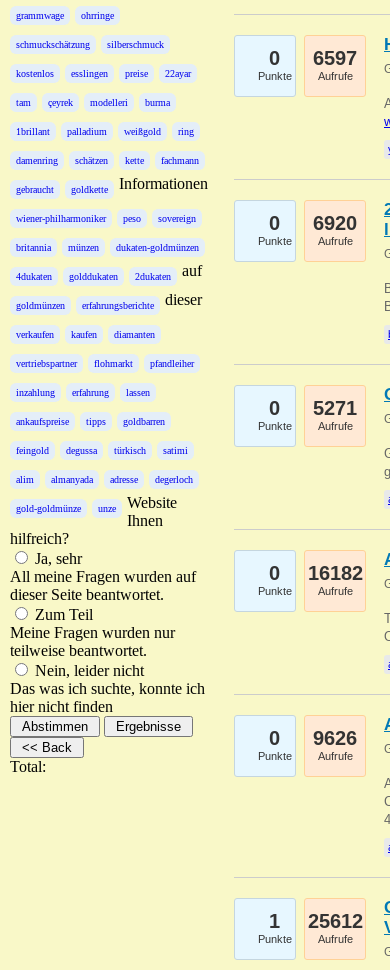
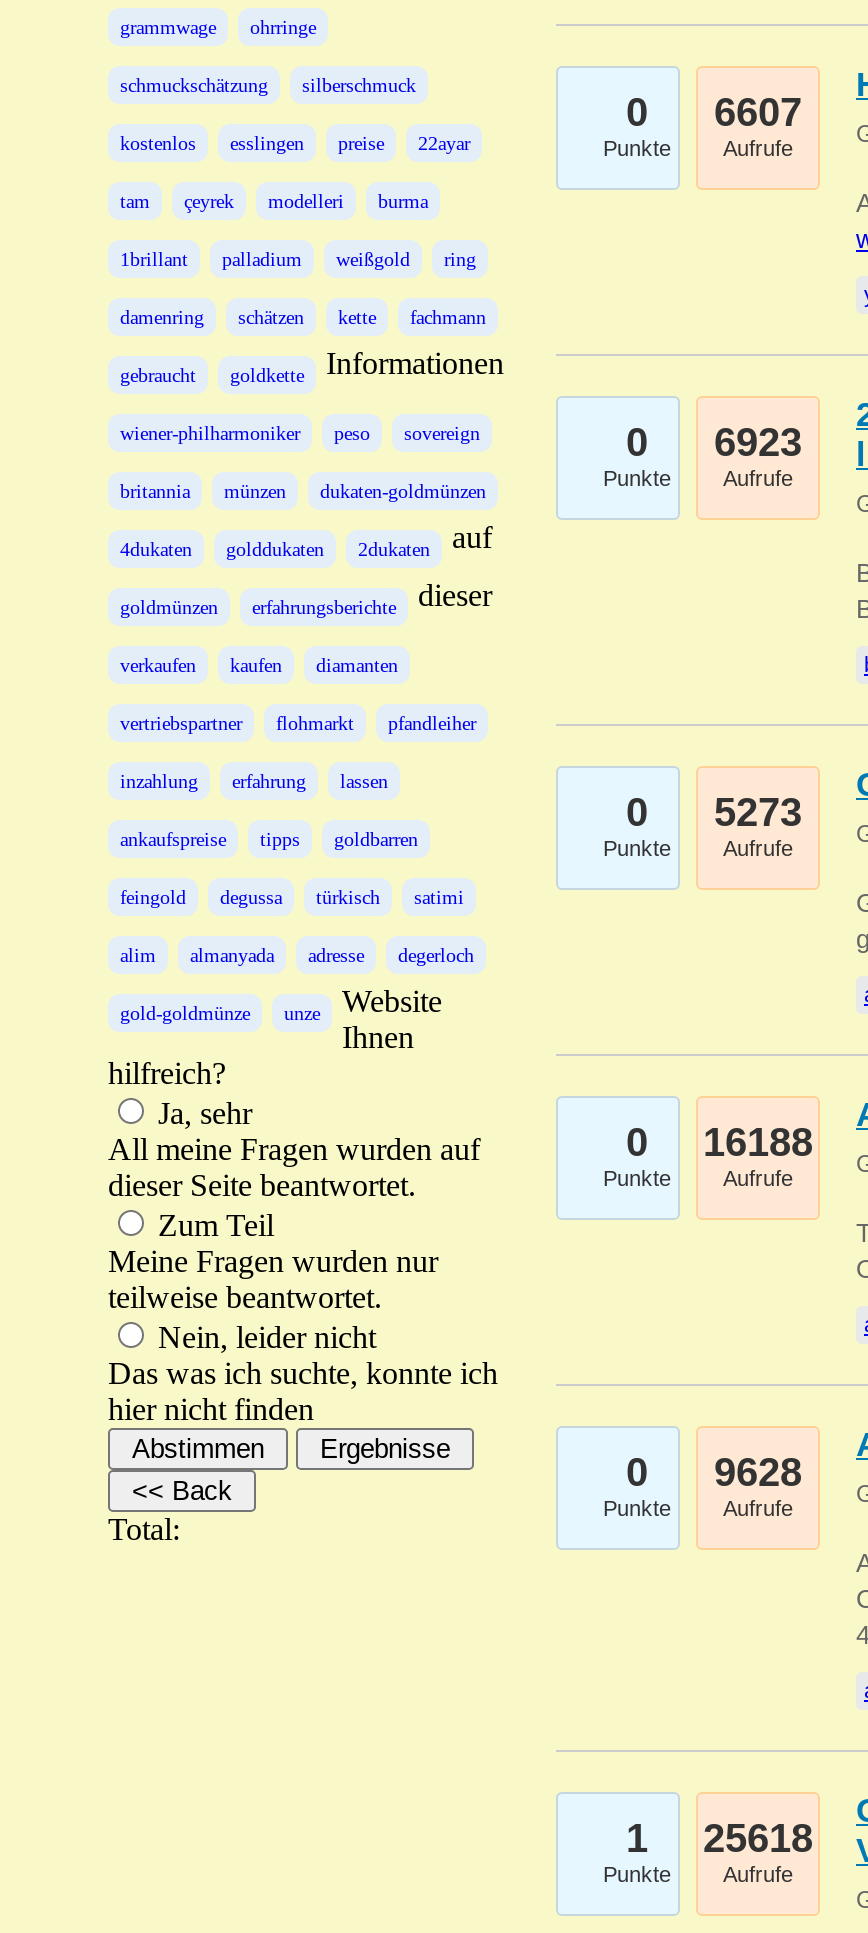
[313,47,357,69] 6597 -> [714,90,802,134] 6607
[313,212,357,234] 6920 -> [714,420,802,464] 6923
[313,397,357,419] 5271 -> [714,790,802,834] 5273
[307,562,362,584] 16182 -> [703,1120,813,1164] 16188
[313,727,357,749] 9626 -> [714,1450,802,1494] 9628
[307,910,362,932] 25612 -> [703,1816,813,1860] 25618

